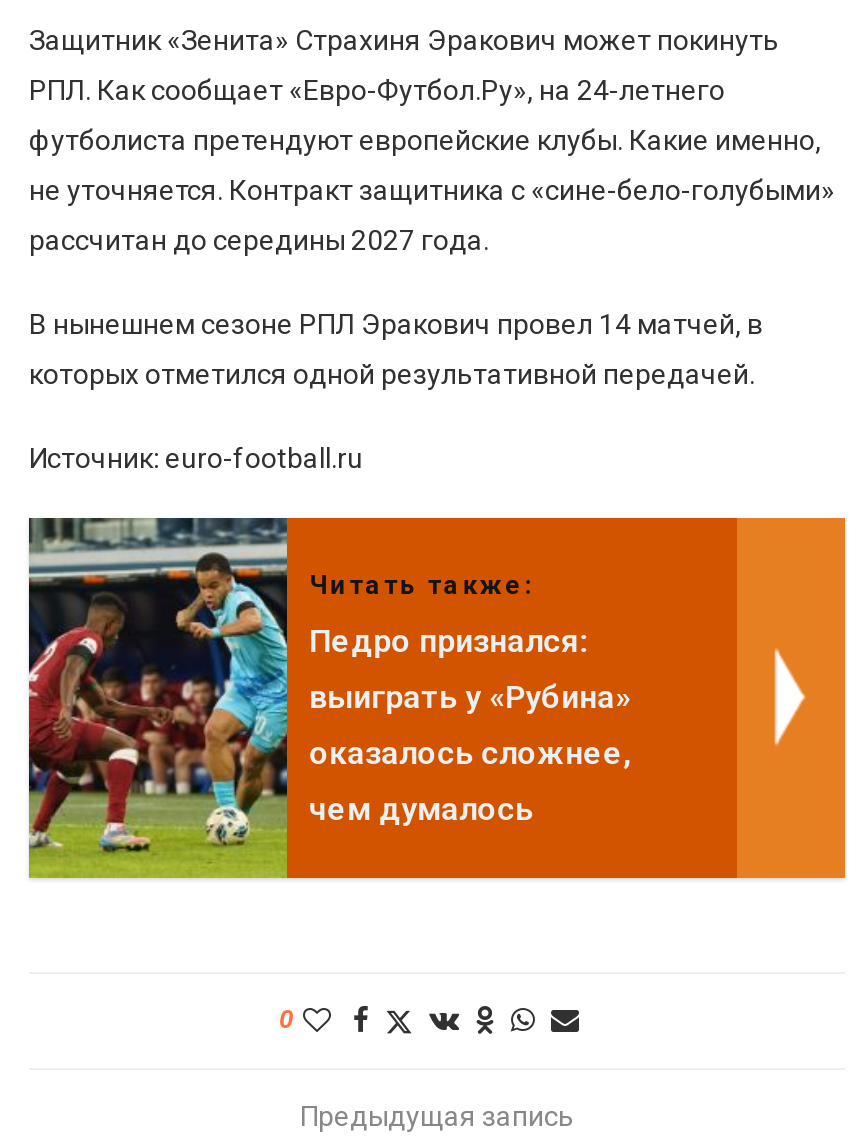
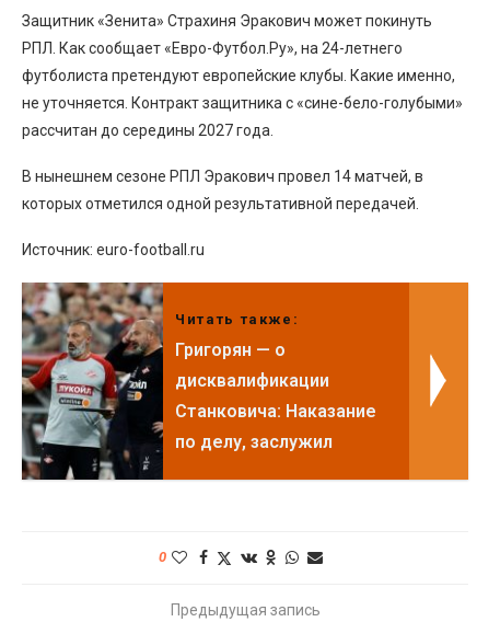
[27,516,587,880] [image] | Педро признался: -> [21,281,286,481] [image] | Григорян — о
[309,678,631,716] выиграть у «Рубина» -> [175,370,330,391] дисквалификации
[309,734,631,772] оказалось сложнее, -> [175,401,377,421] Станковича: Наказание
[309,790,533,828] чем думалось -> [175,431,333,452] по делу, заслужил

